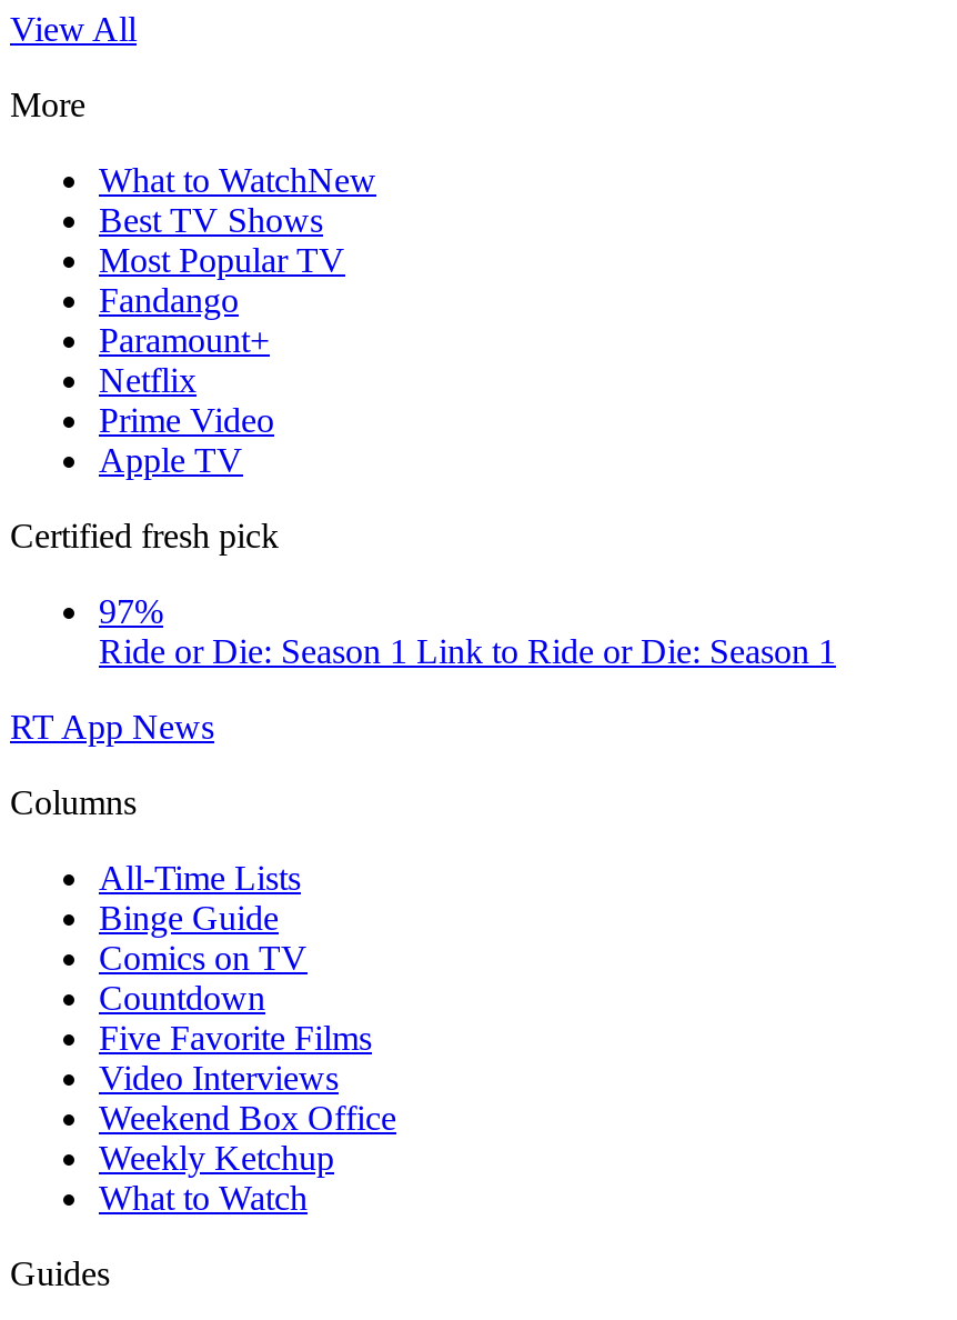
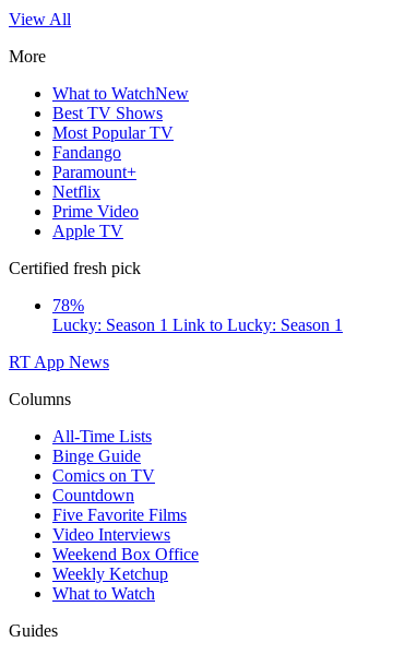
[99,592,836,670] 97% | Ride or Die: Season 1 Link to Ride or Die: Season 1 -> [52,296,343,334] 78% | Lucky: Season 1 Link to Lucky: Season 1

